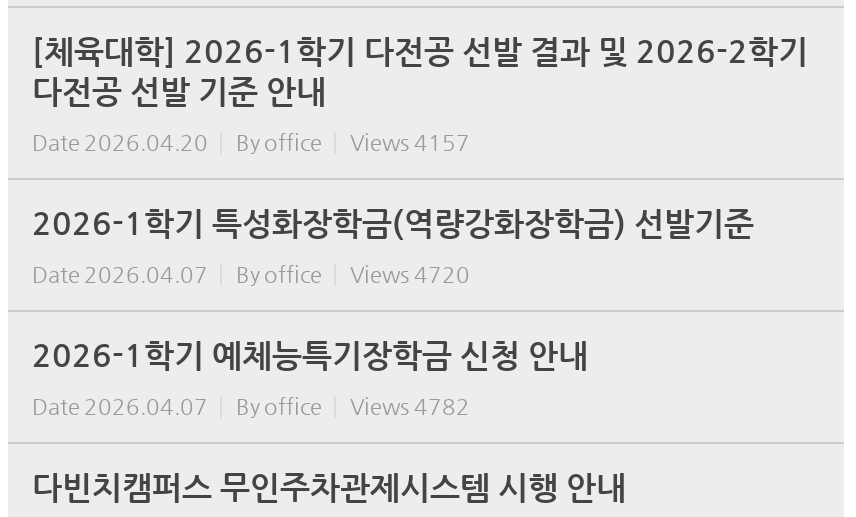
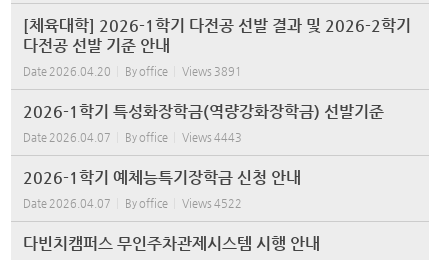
[32,130,470,156] Date 2026.04.20 By office Views 4157 -> [23,65,242,78] Date 2026.04.20 By office Views 3891
[32,262,470,288] Date 2026.04.07 By office Views 4720 -> [23,131,242,144] Date 2026.04.07 By office Views 4443
[32,394,470,420] Date 2026.04.07 By office Views 4782 -> [23,197,242,210] Date 2026.04.07 By office Views 4522

